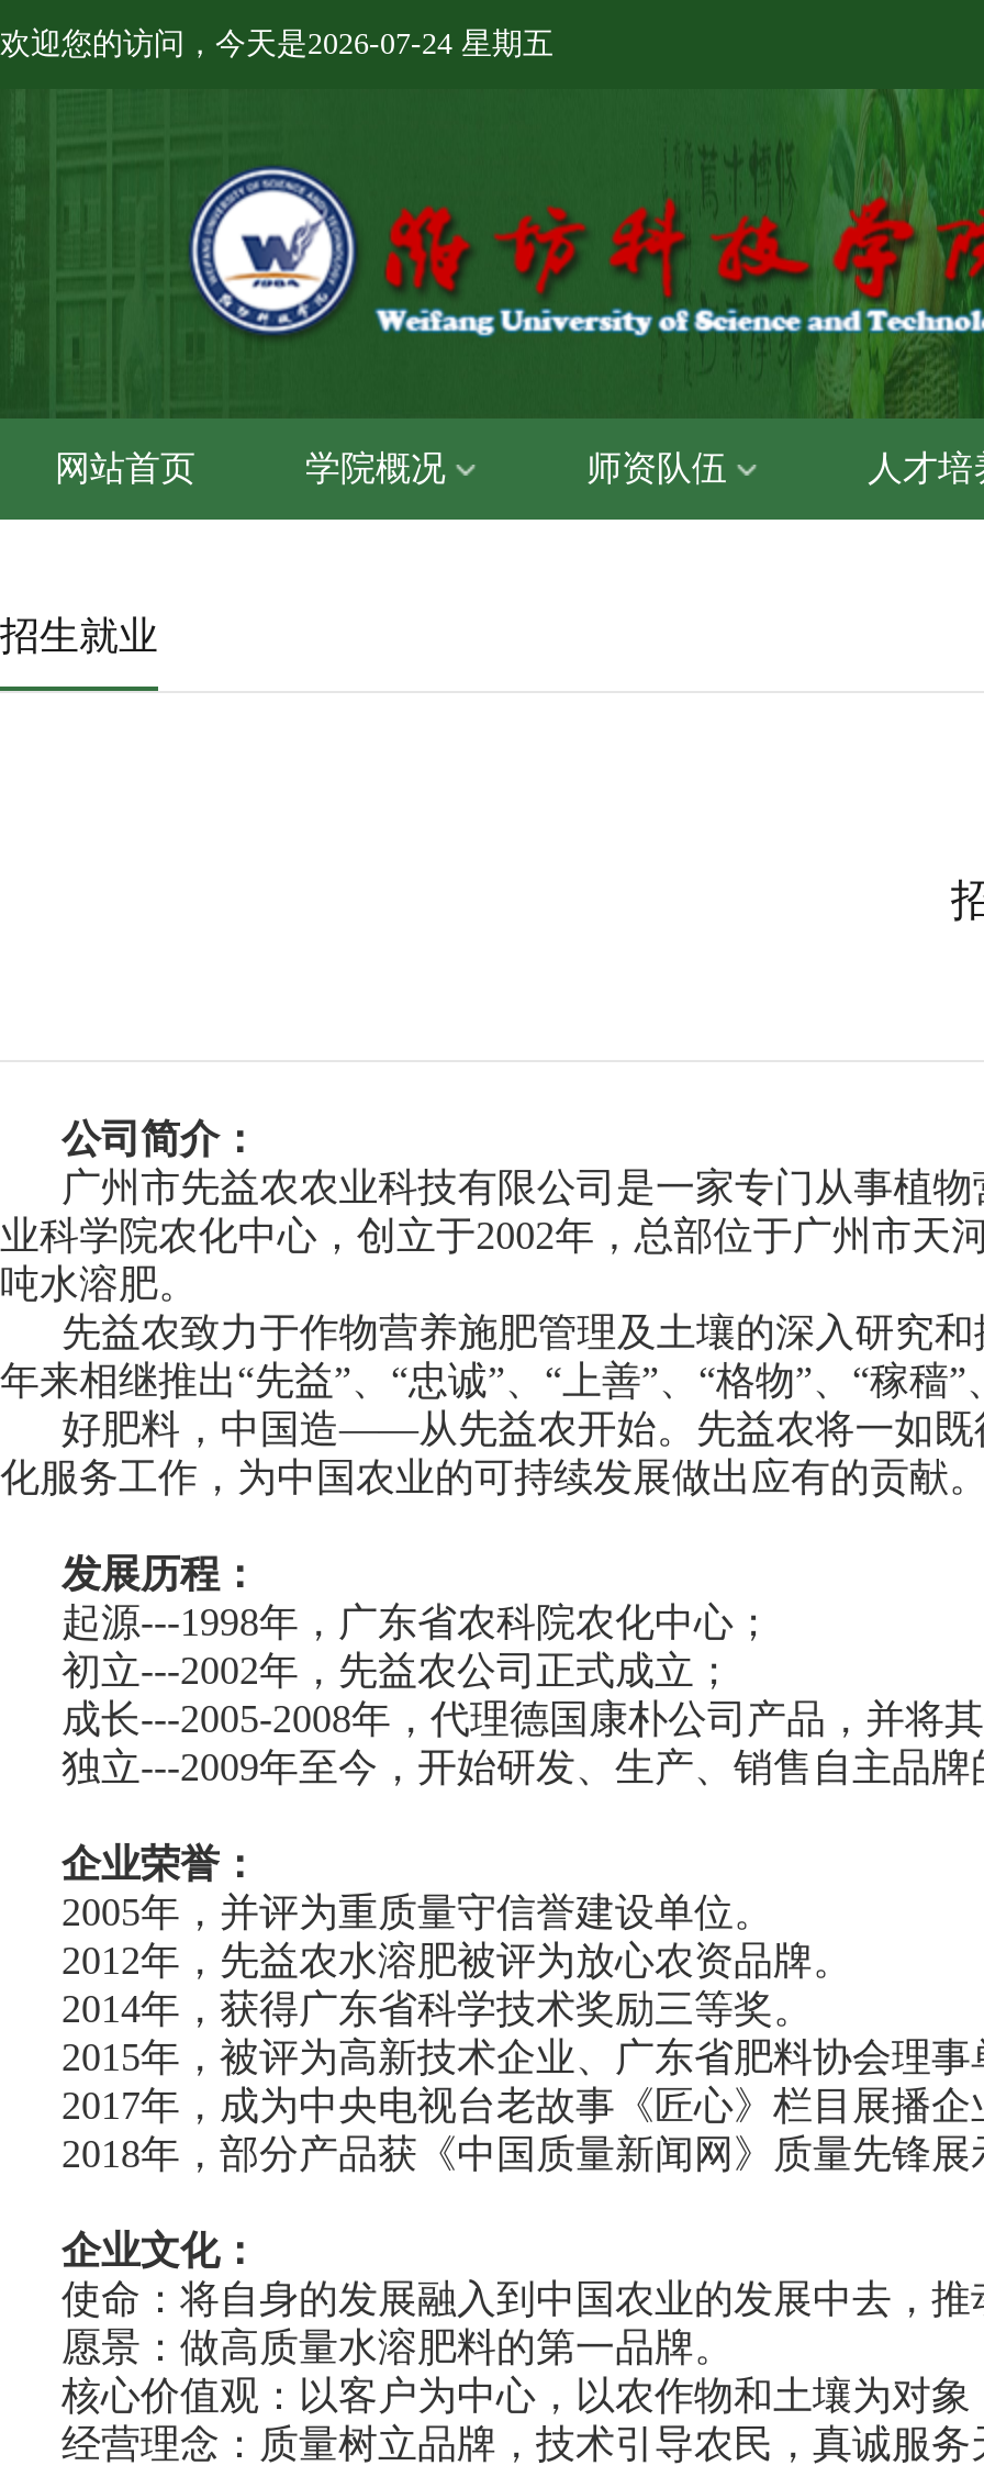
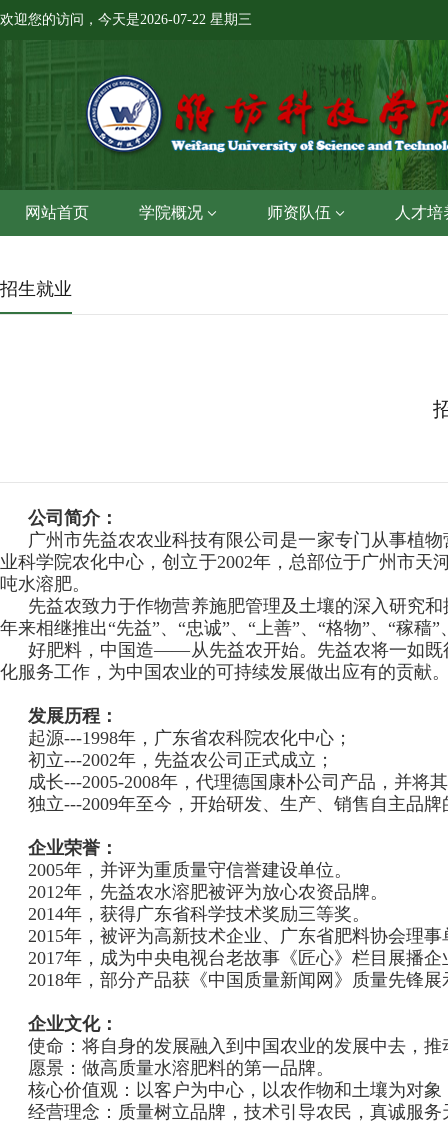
[0,26,553,59] 欢迎您的访问，今天是2026-07-24 星期五 -> [0,11,252,26] 欢迎您的访问，今天是2026-07-22 星期三

